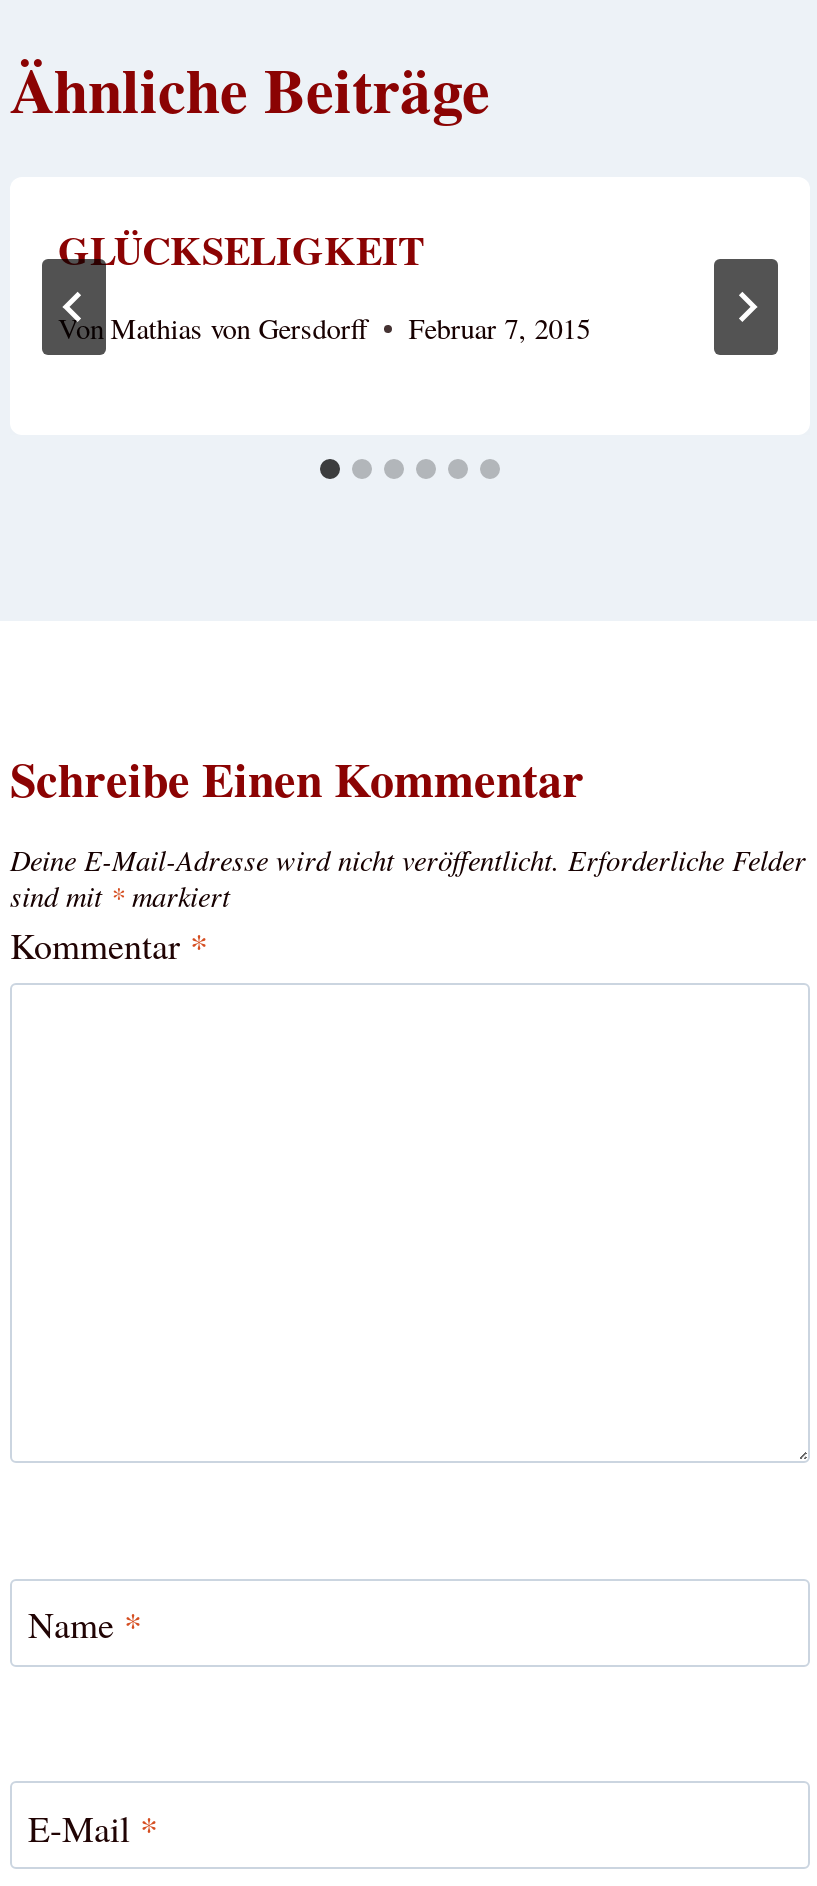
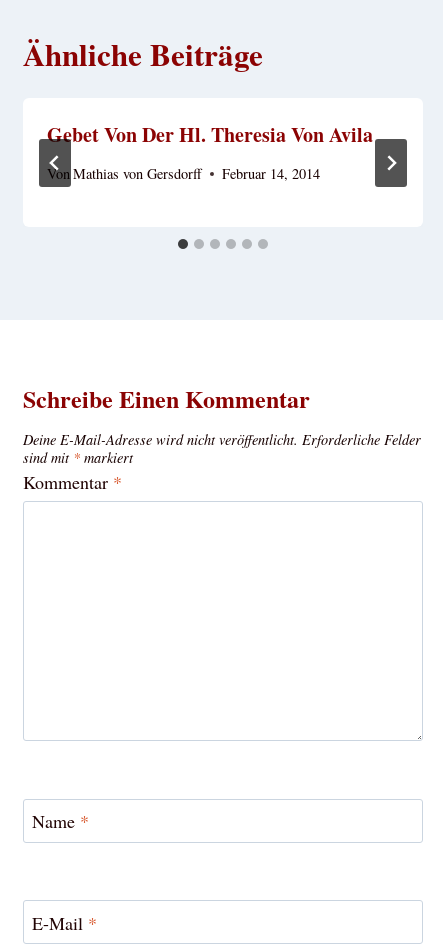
[58,221,424,279] GLÜCKSELIGKEIT -> [47,120,373,149] Gebet Von Der Hl. Theresia Von Avila
[408,310,590,348] Februar 7, 2015 -> [222,164,320,183] Februar 14, 2014

